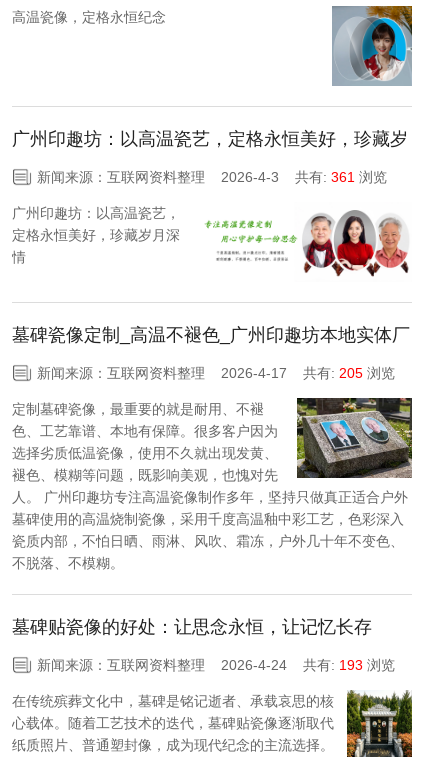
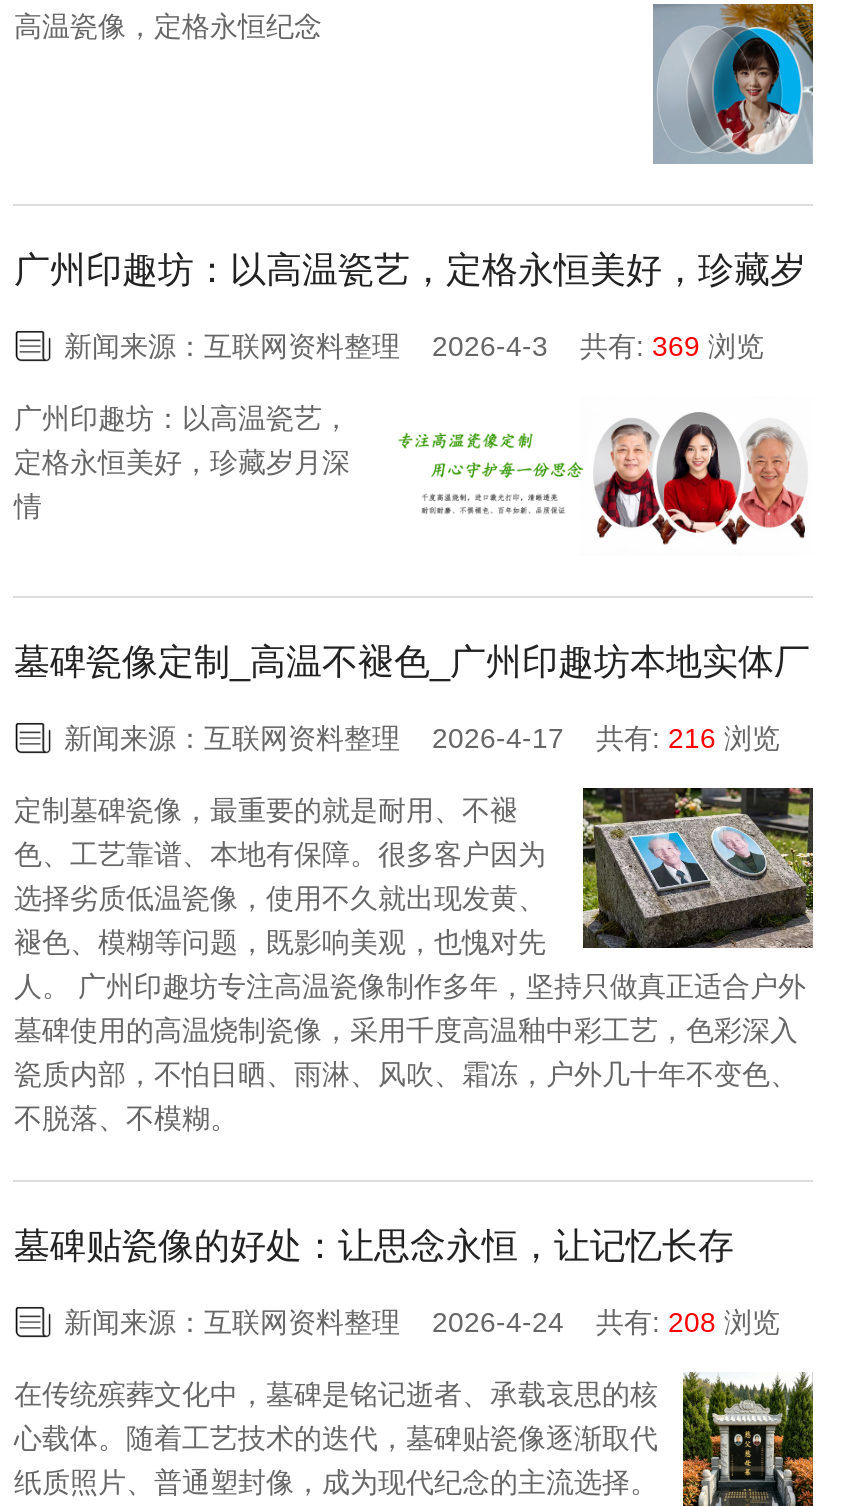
[37,169,387,185] 新闻来源：互联网资料整理 2026-4-3共有: 361浏览 -> [64,330,764,362] 新闻来源：互联网资料整理 2026-4-3共有: 369浏览
[37,365,395,381] 新闻来源：互联网资料整理 2026-4-17共有: 205浏览 -> [64,722,780,754] 新闻来源：互联网资料整理 2026-4-17共有: 216浏览
[37,657,395,673] 新闻来源：互联网资料整理 2026-4-24共有: 193浏览 -> [64,1306,780,1338] 新闻来源：互联网资料整理 2026-4-24共有: 208浏览

